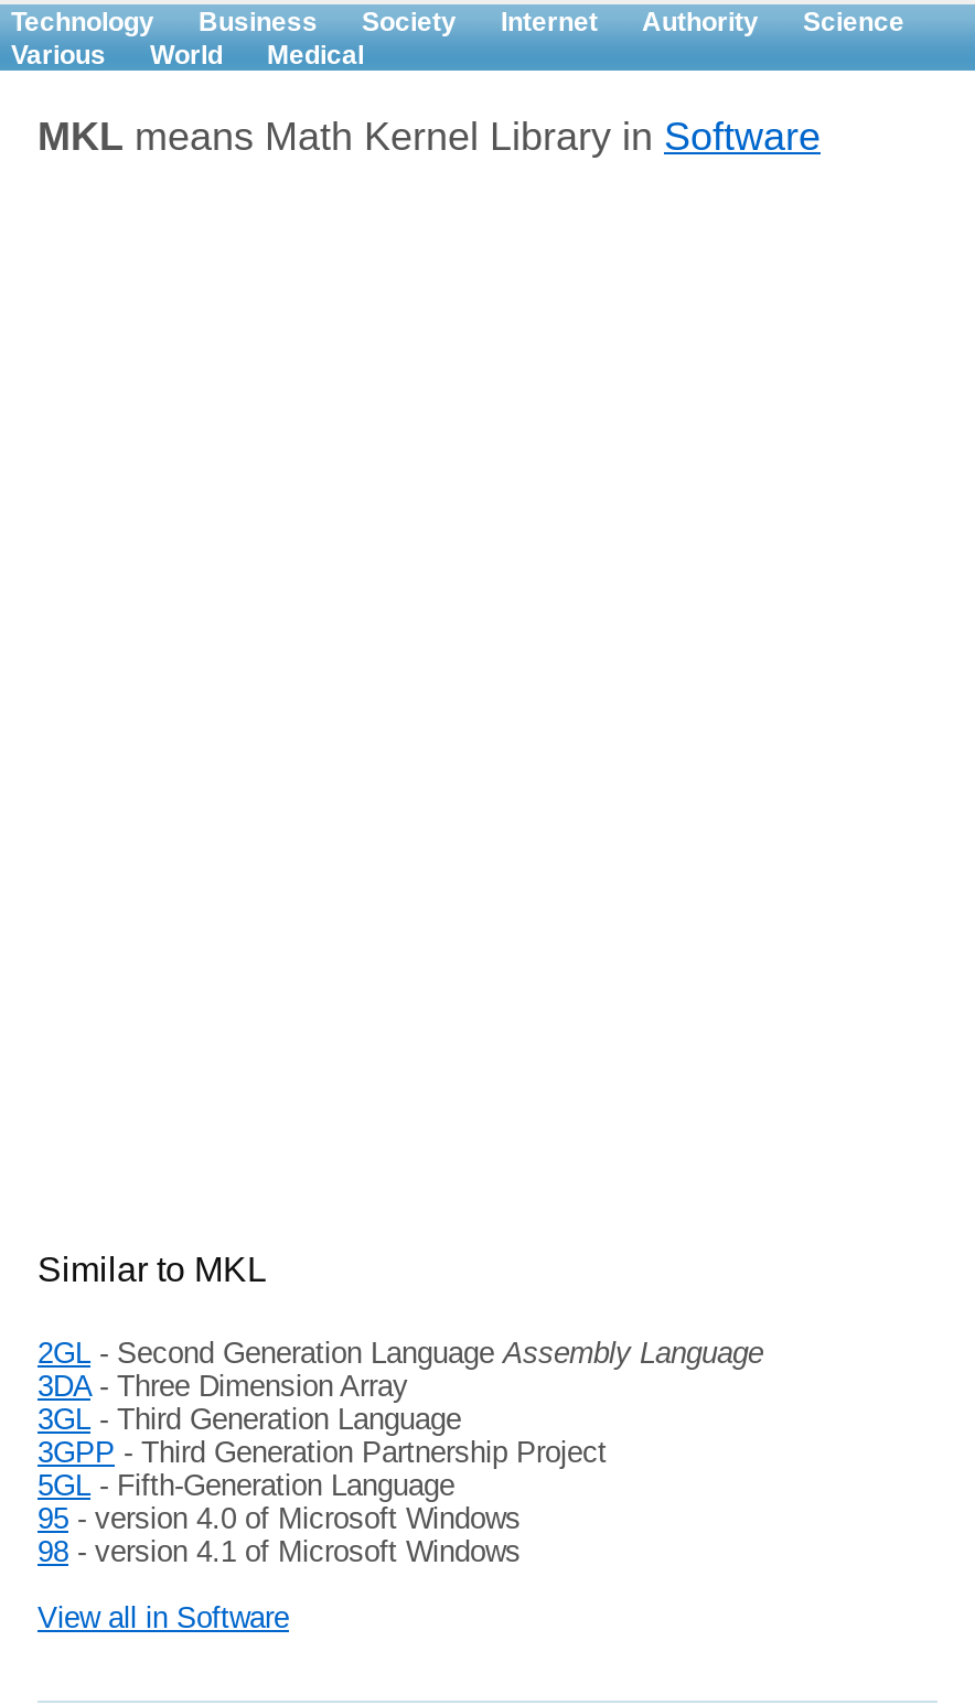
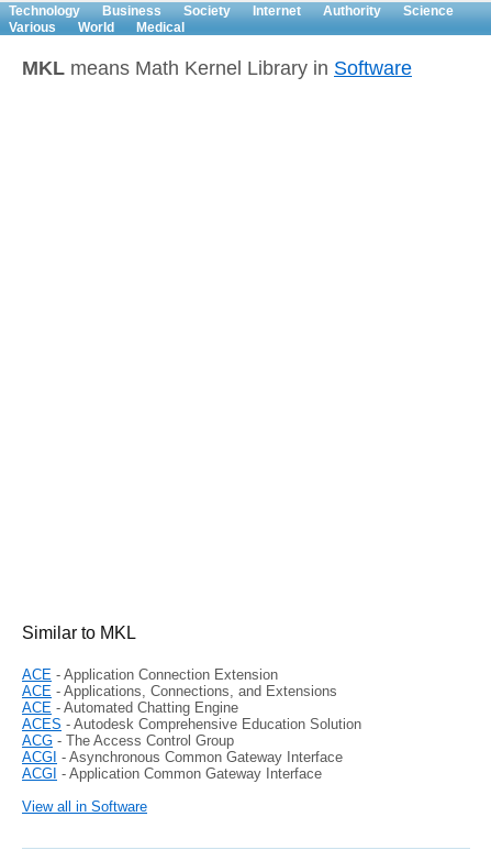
[37,1337,763,1568] 2GL - Second Generation Language Assembly Language | 3DA - Three Dimension Array | 3GL - Third Generation Language | 3GPP - Third Generation Partnership Project | 5GL - Fifth-Generation Language | 95 - version 4.0 of Microsoft Windows | 98 - version 4.1 of Microsoft Windows -> [22,666,361,782] ACE - Application Connection Extension | ACE - Applications, Connections, and Extensions | ACE - Automated Chatting Engine | ACES - Autodesk Comprehensive Education Solution | ACG - The Access Control Group | ACGI - Asynchronous Common Gateway Interface | ACGI - Application Common Gateway Interface

